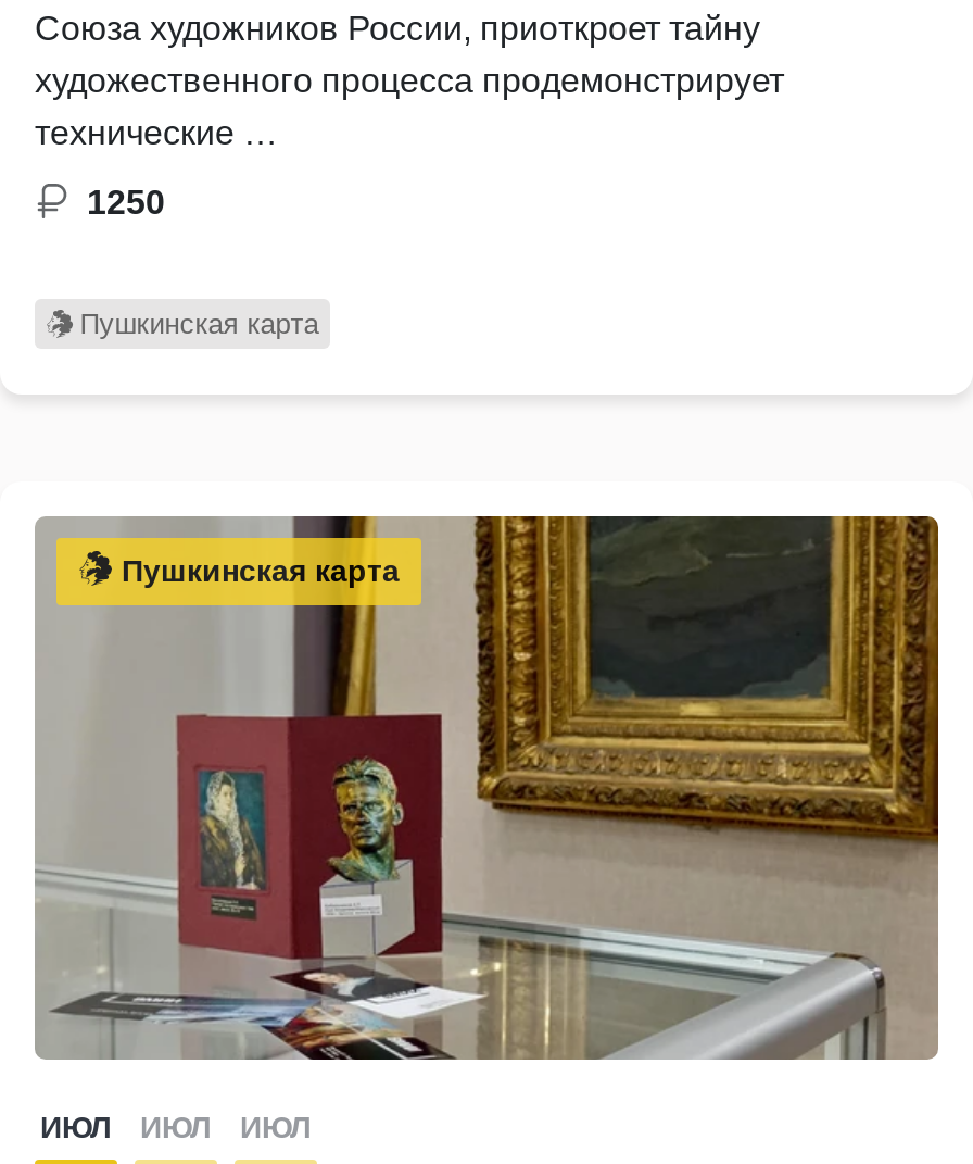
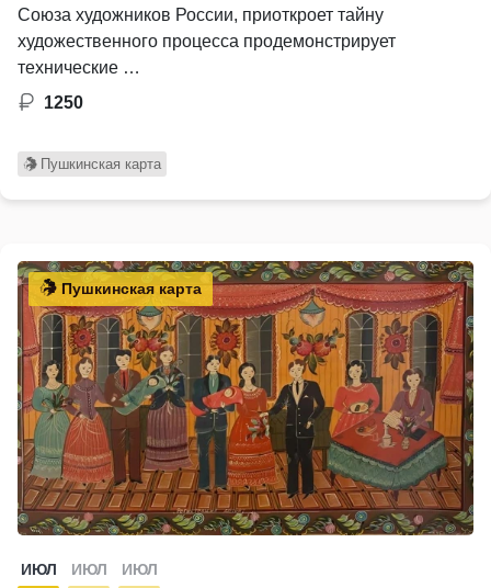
[35,514,938,1062] [image] -> [18,260,475,536] [image]

